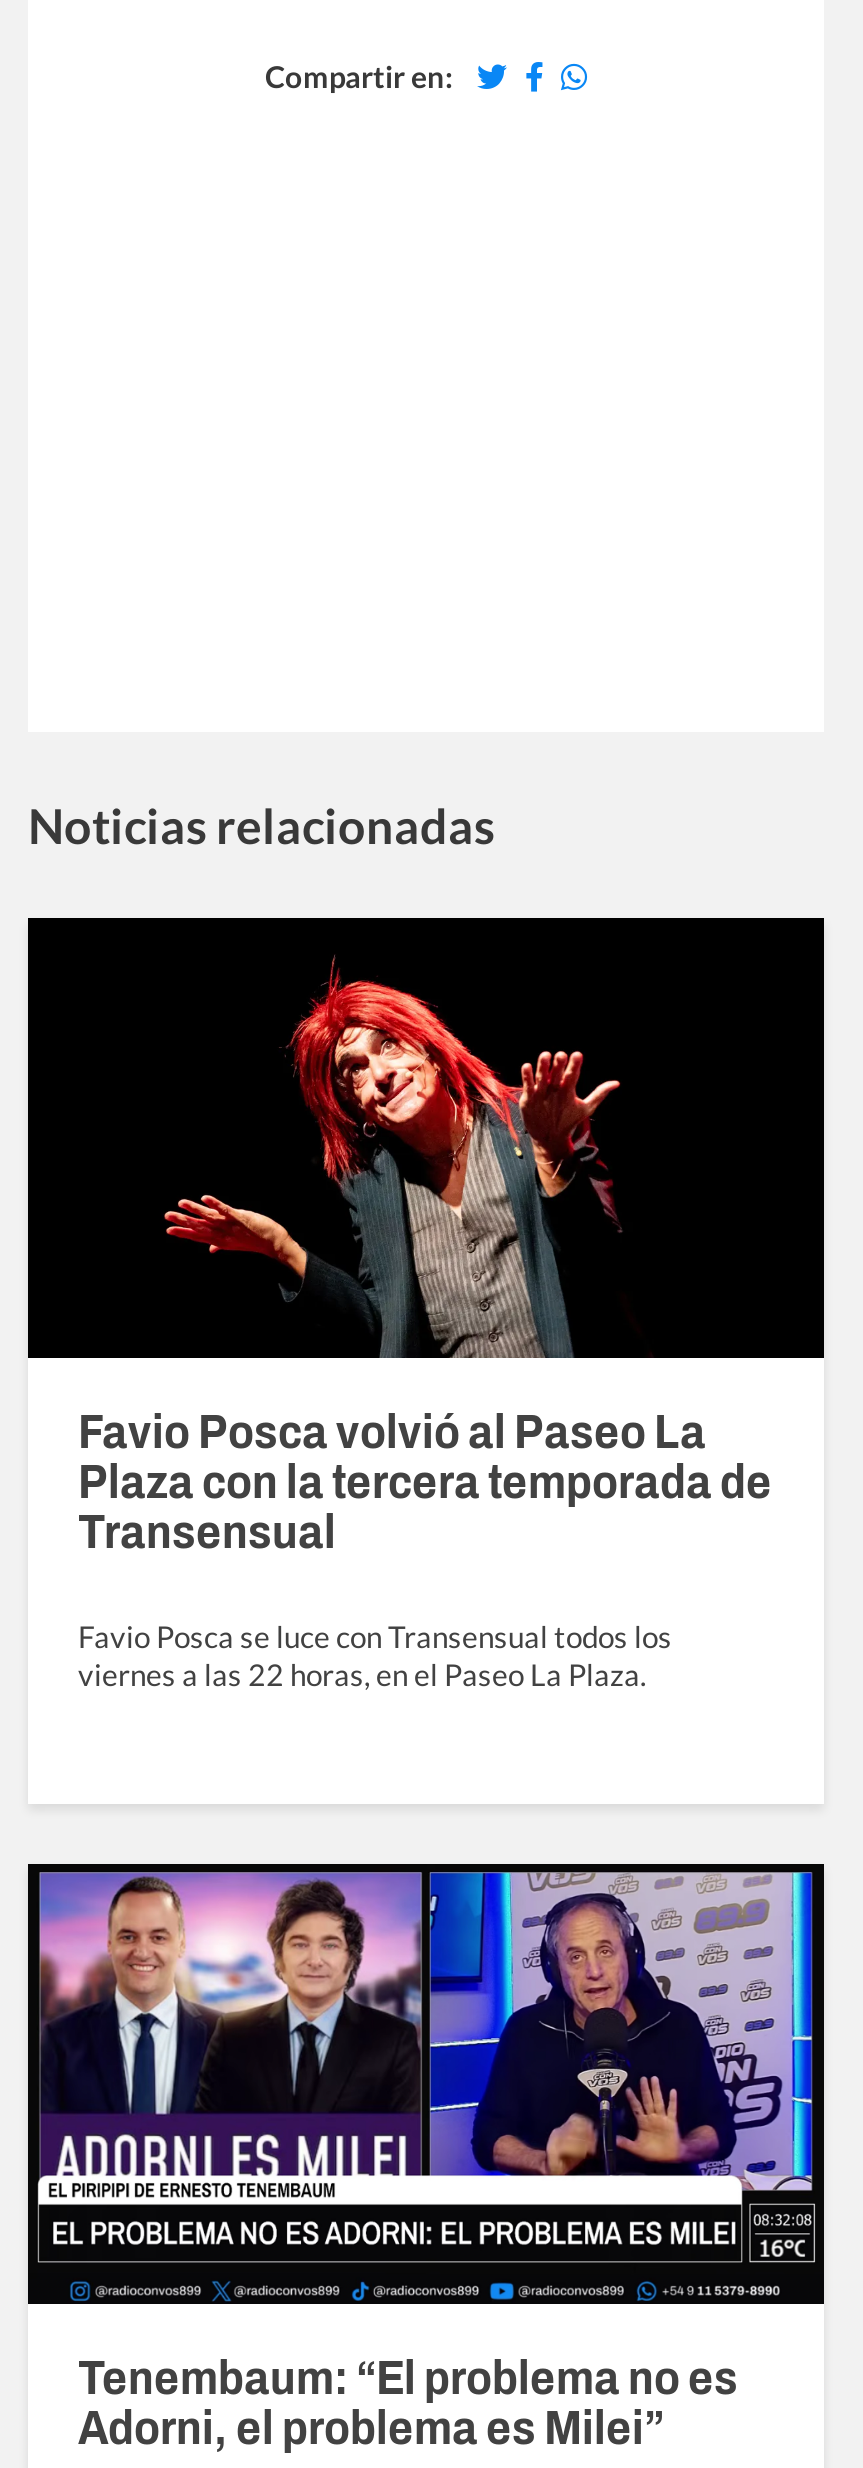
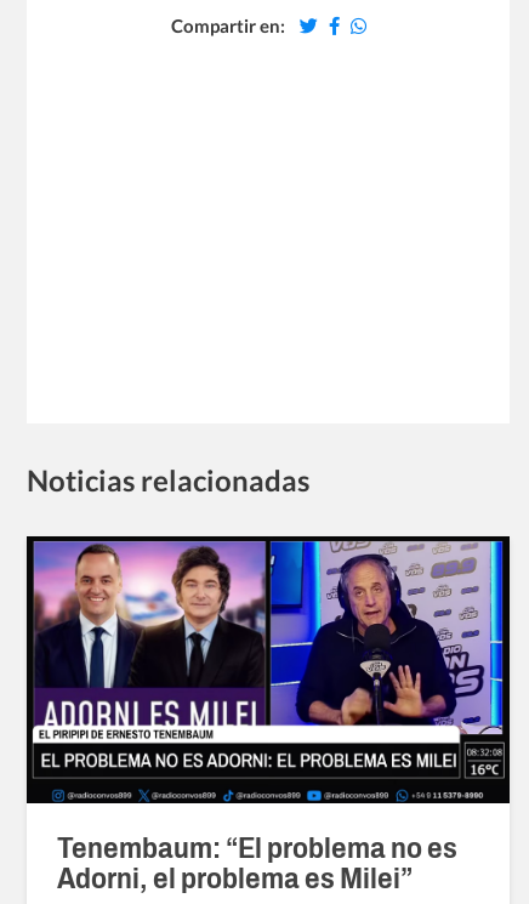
[38,926,816,1692] [image] | Favio Posca volvió al Paseo La | Plaza con la tercera temporada de | Transensual | Favio Posca se luce con Transensual todos los | viernes a las 22 horas, en el Paseo La Plaza. -> none

